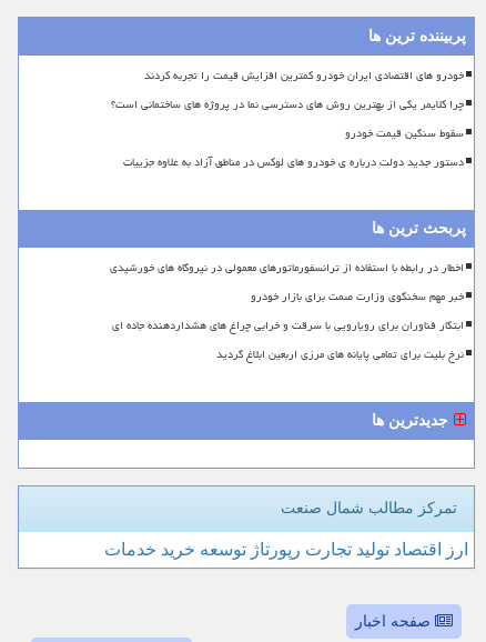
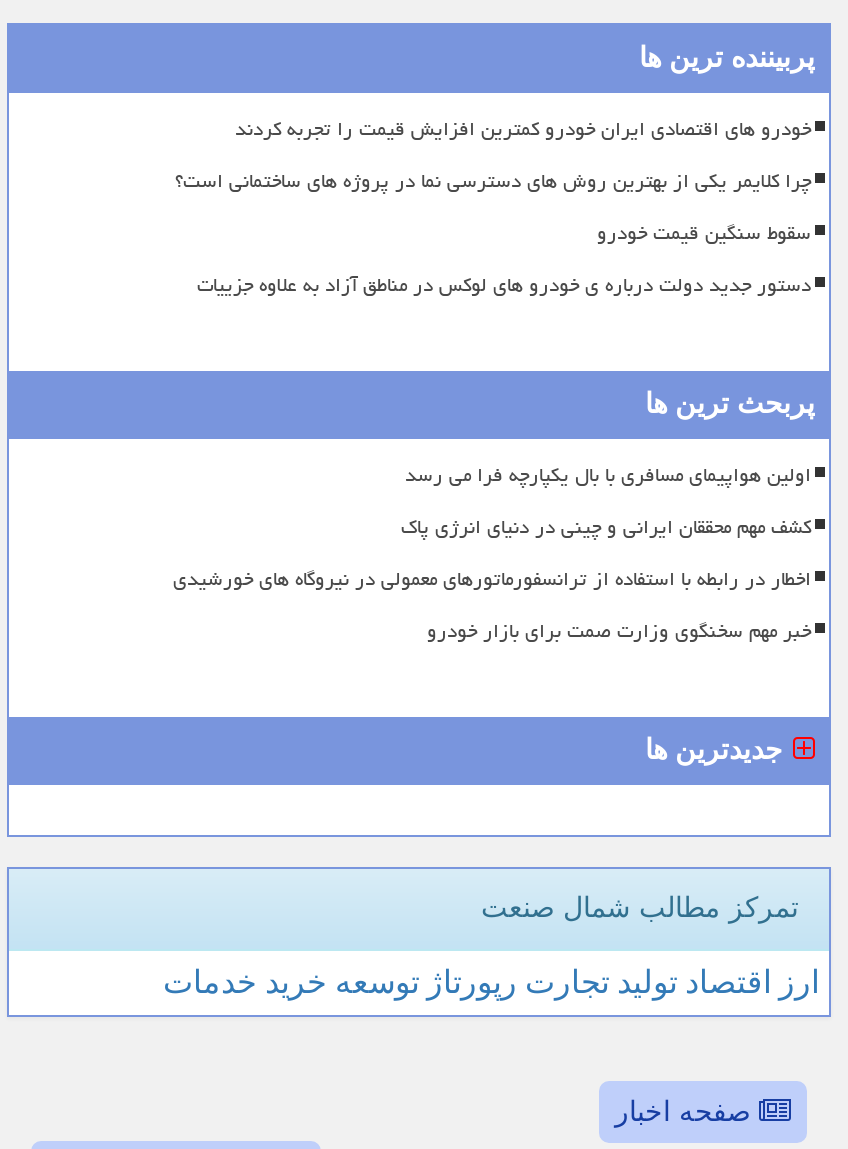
none -> [401,455,811,547] اولین هواپیمای مسافری با بال یکپارچه فرا می رسد | کشف مهم محققان ایرانی و چینی در دنیای انرژی پاک
moved [110,257,464,308] -> [173,559,811,651]: اخطار در رابطه با استفاده از ترانسفورماتورهای معمولی در نیروگاه های خورشیدی | خبر مهم سخنگوی وزارت صمت برای بازار خودرو
[112,315,464,366] ابتکار فناوران برای رویارویی با سرقت و خرابی چراغ های هشداردهنده جاده ای | نرخ بلیت برای تمامی پایانه های مرزی اربعین ابلاغ گردید -> none

